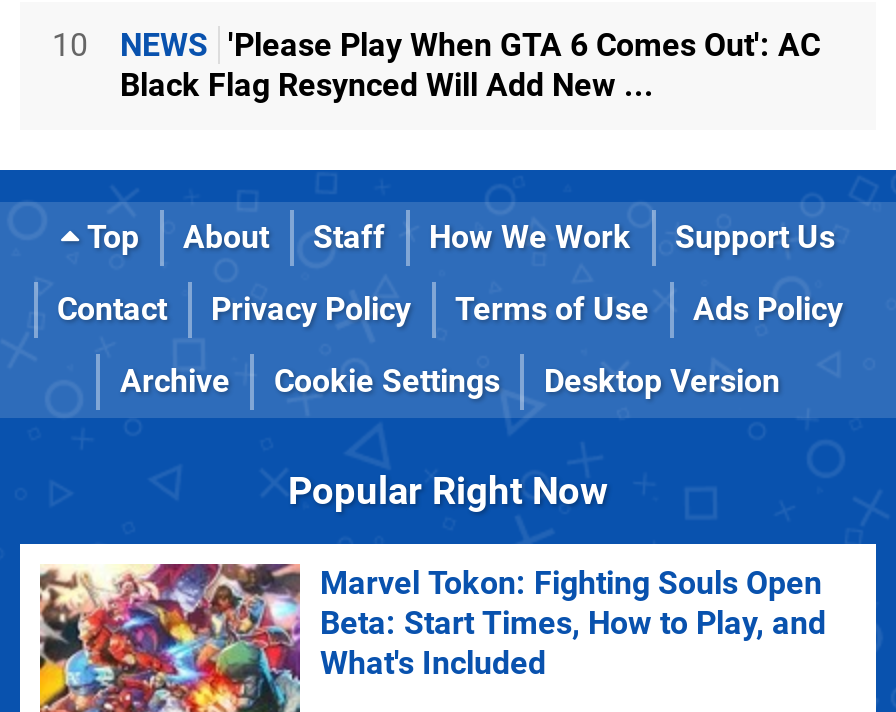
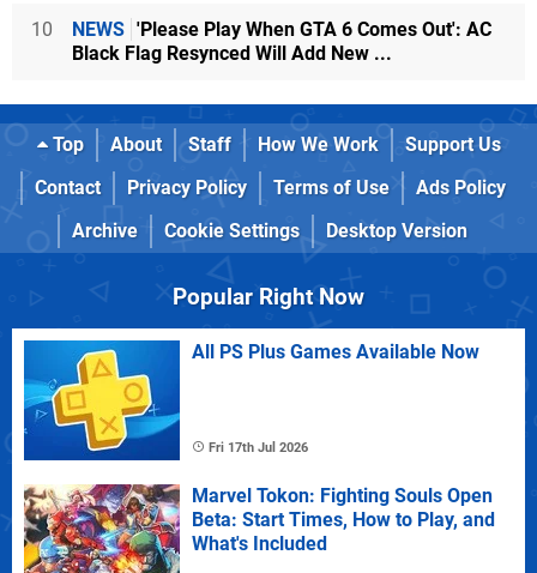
none -> [23,339,479,472] [image] | All PS Plus Games Available Now
none -> [209,440,308,456] Fri 17th Jul 2026

